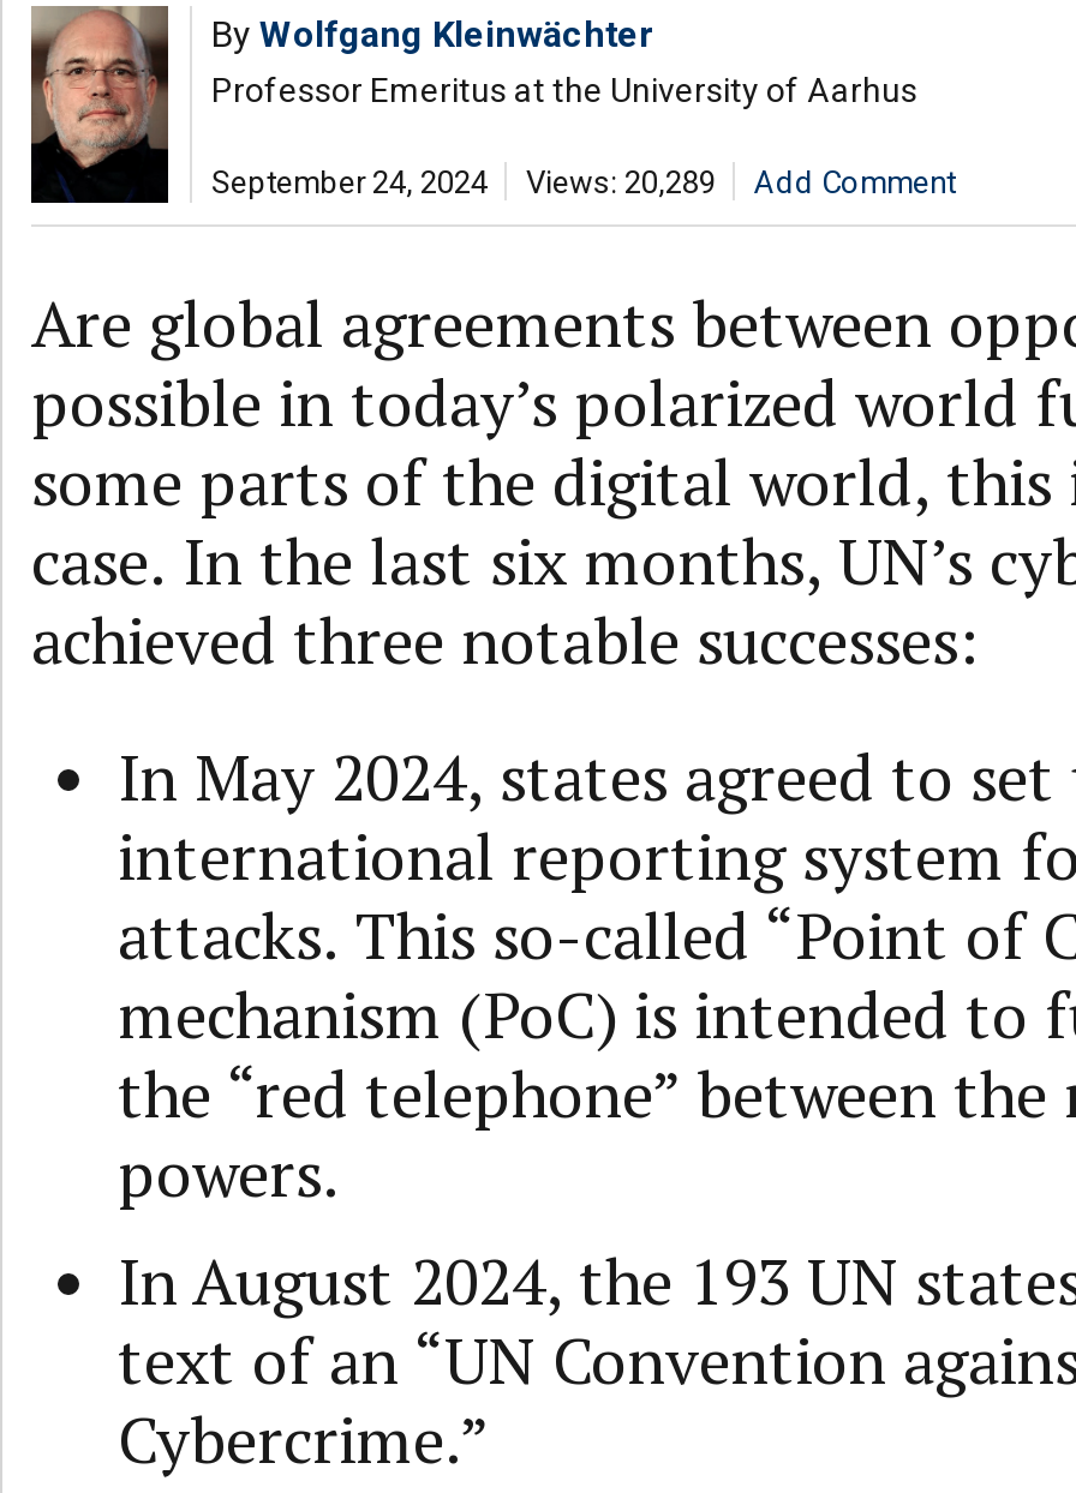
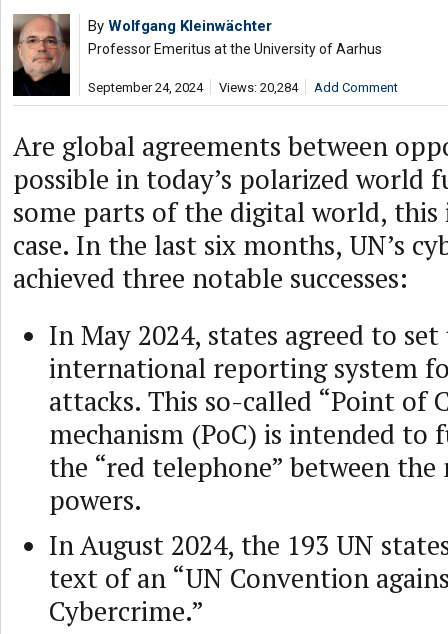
[211,164,956,200] September 24, 2024 Views: 20,289 Add Comment -> [88,80,398,95] September 24, 2024 Views: 20,284 Add Comment

